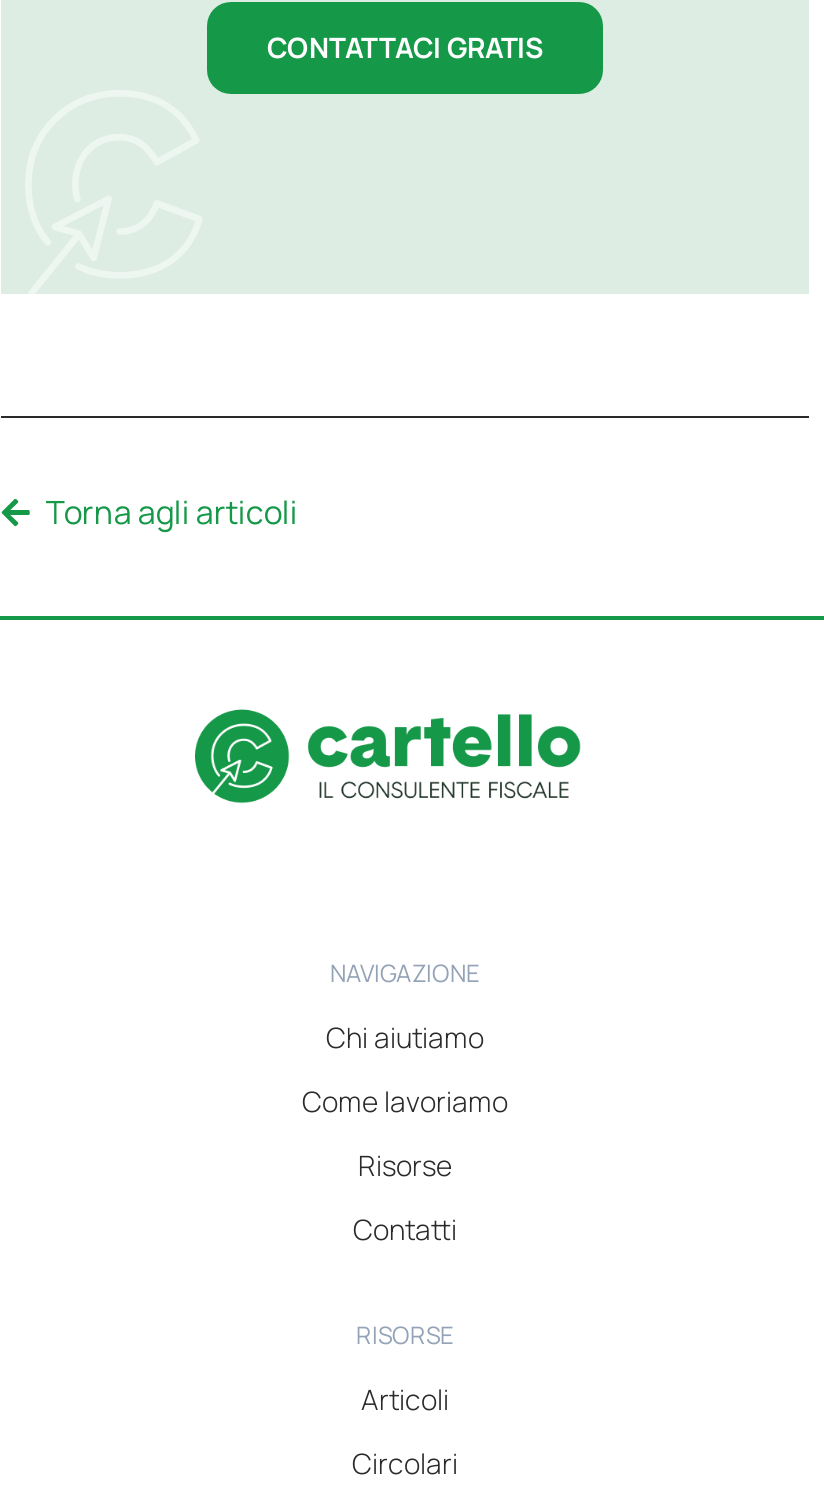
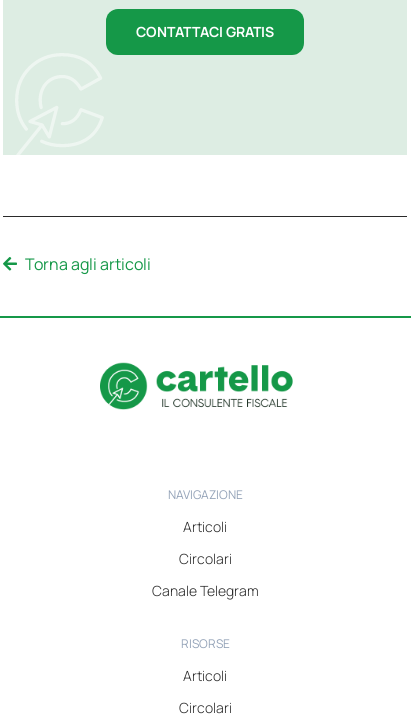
[302,1018,508,1248] Chi aiutiamo | Come lavoriamo | Risorse | Contatti -> [151,517,258,600] Articoli | Circolari | Canale Telegram

